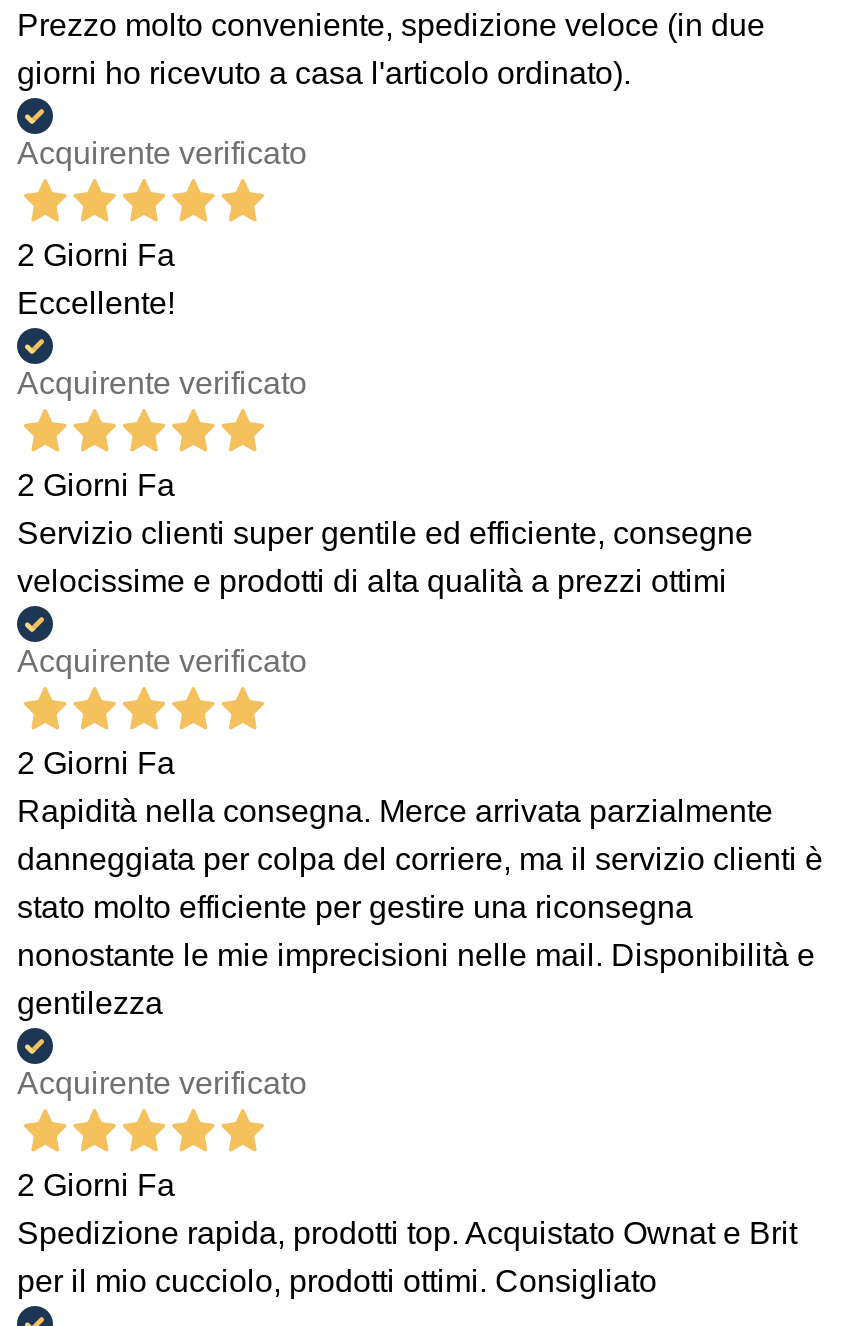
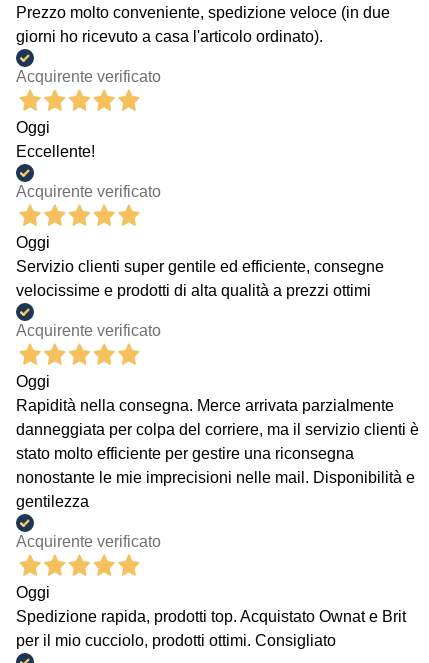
[17,239,175,273] 2 Giorni Fa -> [16,119,50,136] Oggi
[17,469,175,503] 2 Giorni Fa -> [16,234,50,251] Oggi
[17,747,175,781] 2 Giorni Fa -> [16,373,50,390] Oggi
[17,1169,175,1203] 2 Giorni Fa -> [16,584,50,601] Oggi

